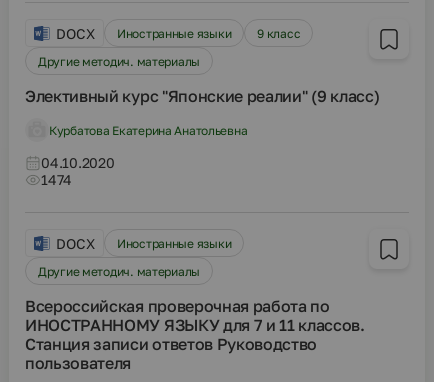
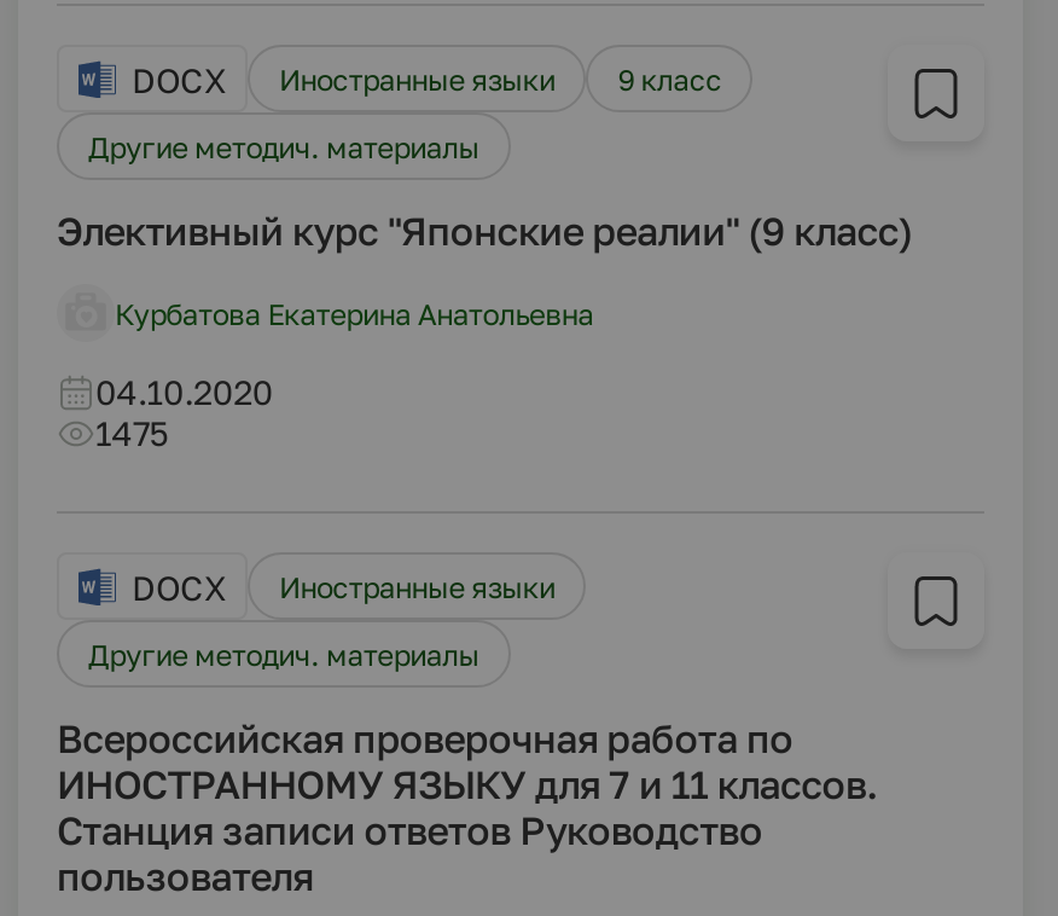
[41,171,72,188] 1474 -> [95,412,168,453] 1475

